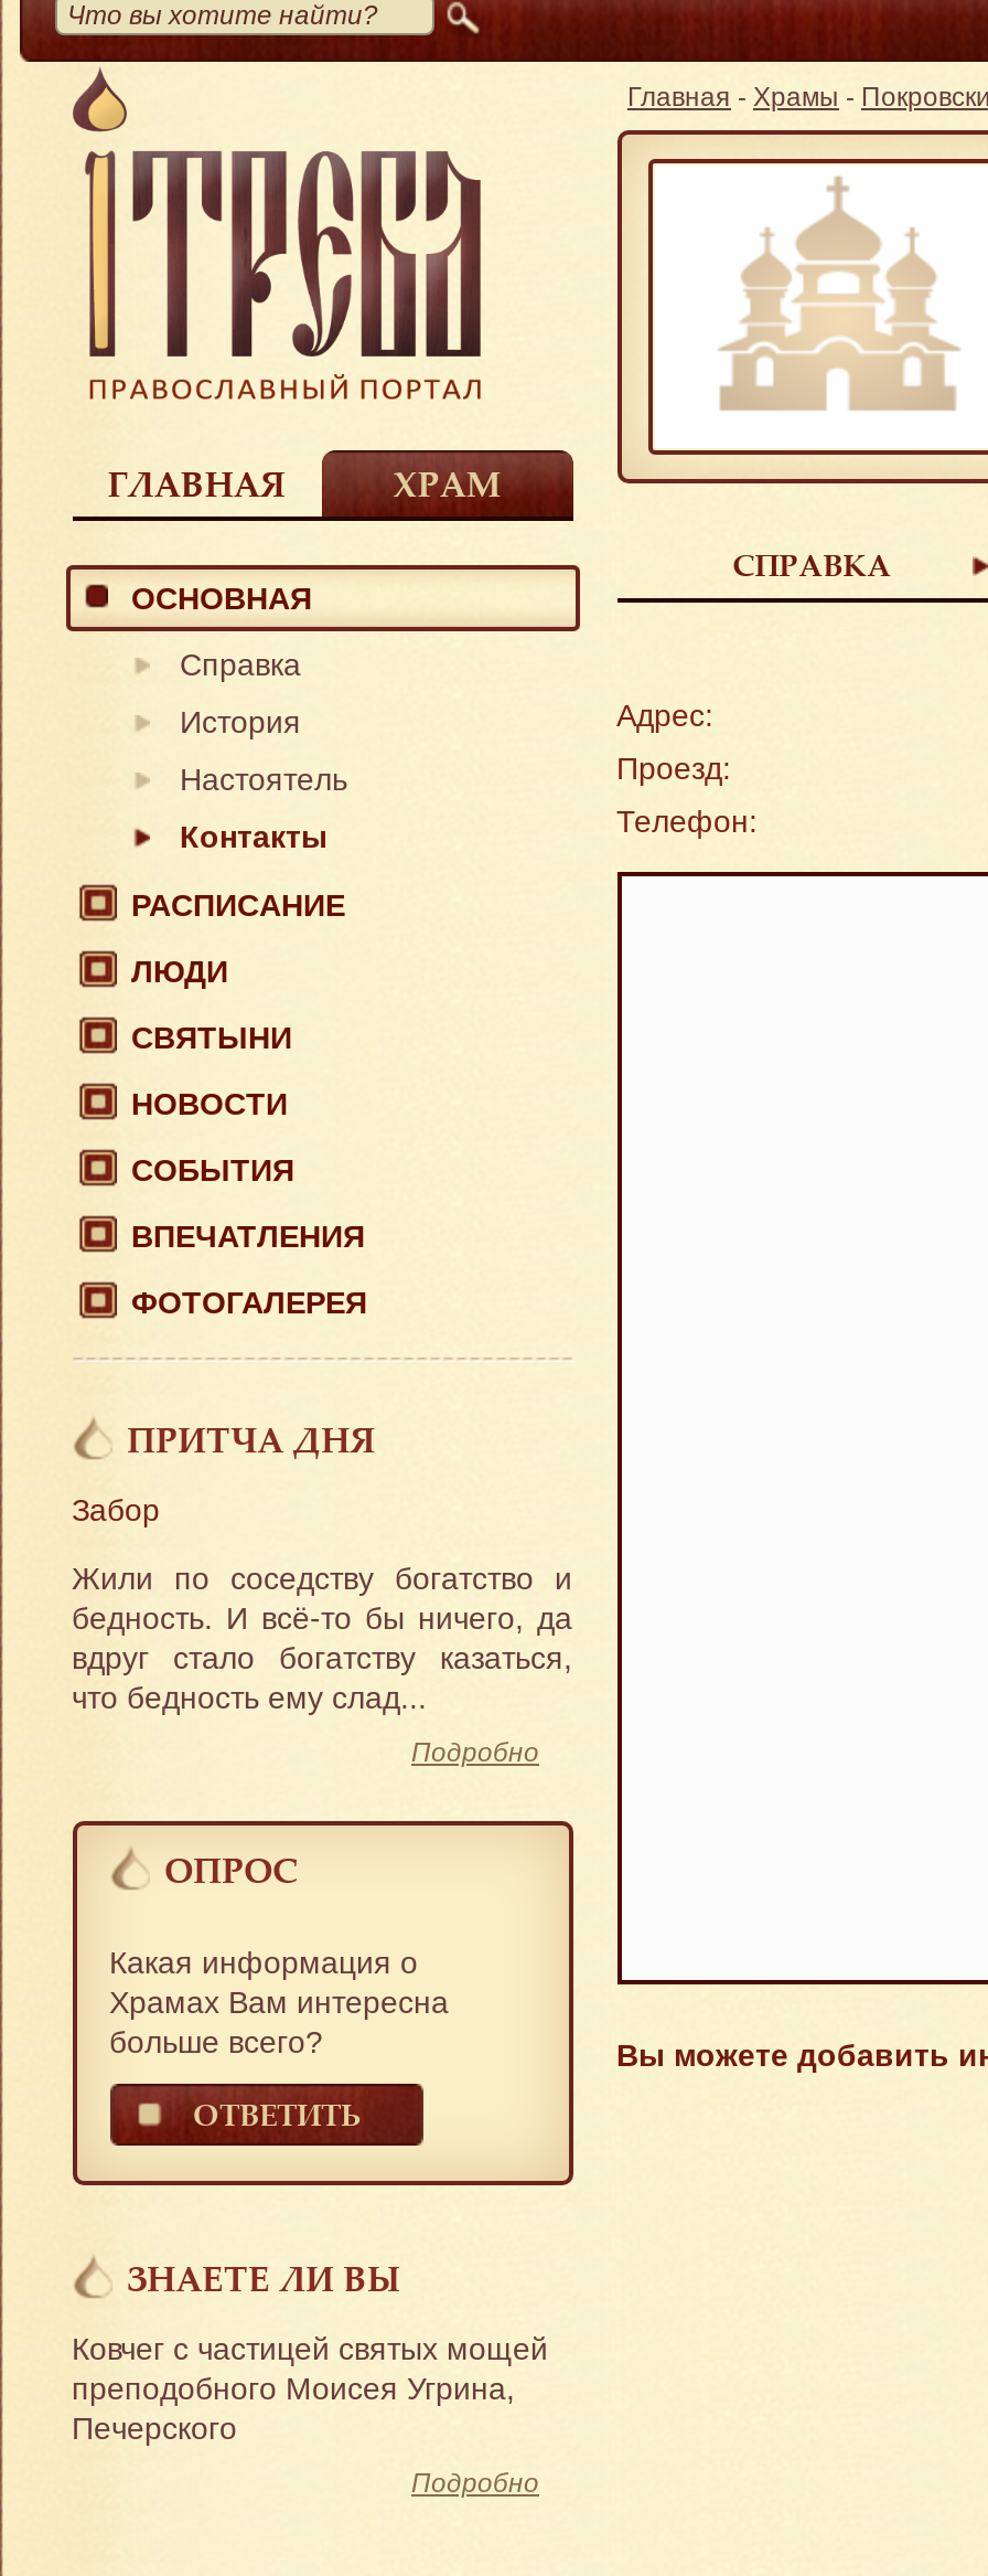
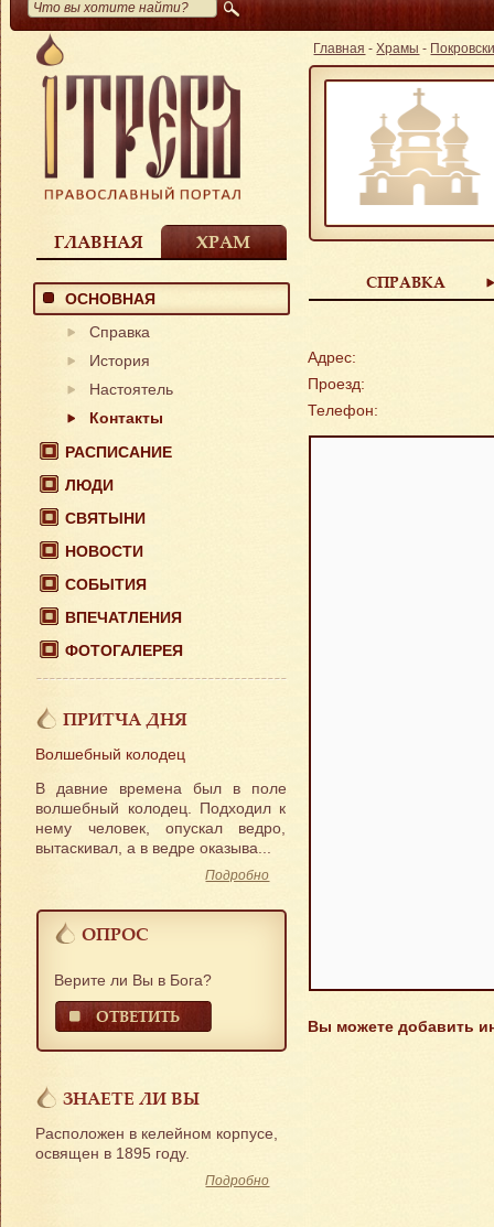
[72,1492,160,1527] Забор -> [36,745,186,763] Волшебный колодец
[72,1561,572,1715] Жили по соседству богатство и | бедность. И всё-то бы ничего, да | вдруг стало богатству казаться, | что бедность ему слад... -> [36,779,286,857] В давние времена был в поле | волшебный колодец. Подходил к | нему человек, опускал ведро, | вытаскивал, а в ведре оказыва...
[109,1945,449,2059] Какая информация о | Храмах Вам интересна | больше всего? -> [55,971,212,989] Верите ли Вы в Бога?
[72,2331,548,2446] Ковчег с частицей святых мощей | преподобного Моисея Угрина, | Печерского -> [36,1124,278,1162] Расположен в келейном корпусе, | освящен в 1895 году.

